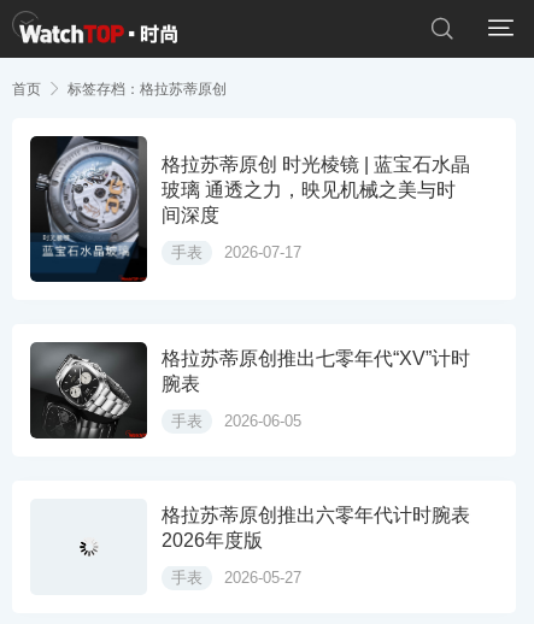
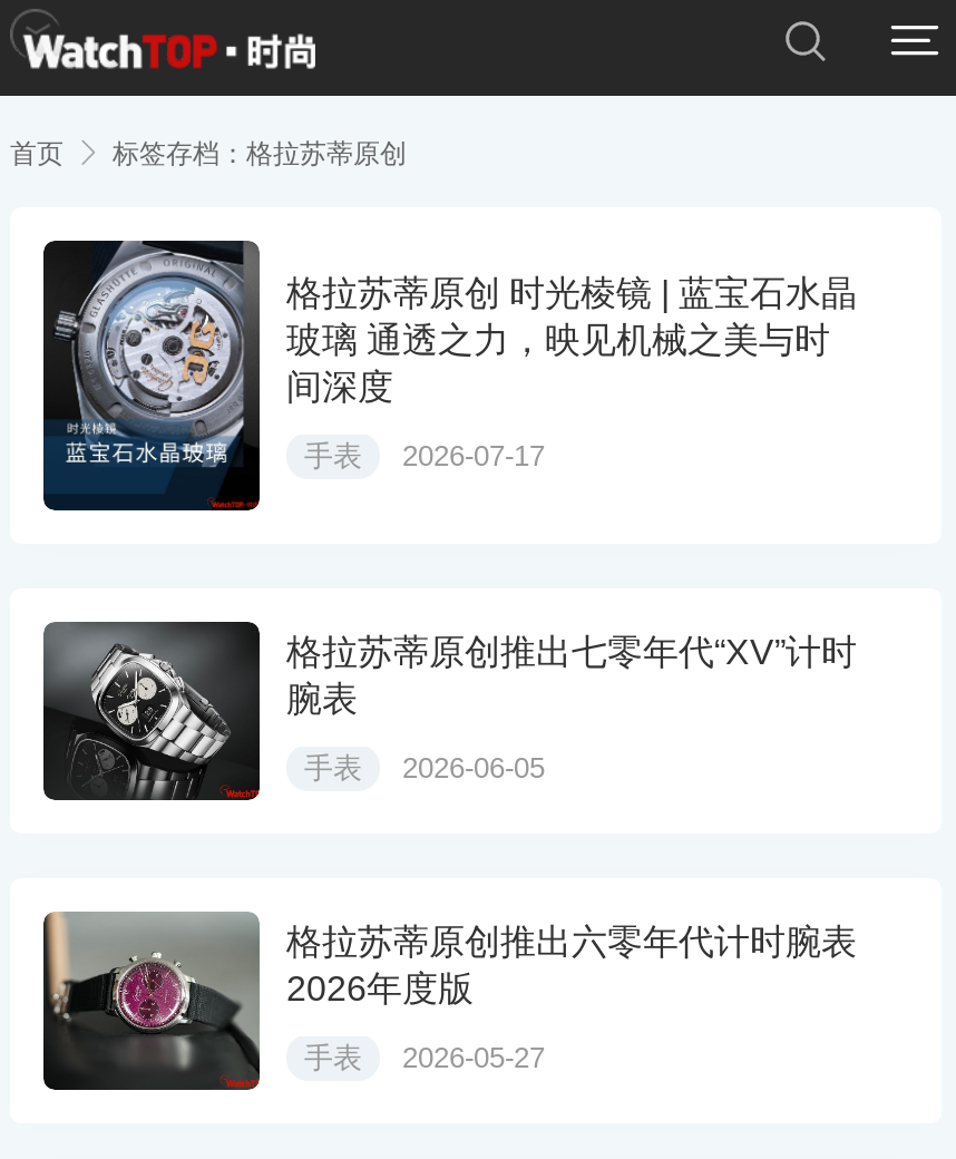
none -> [41,912,262,1092] [image]

